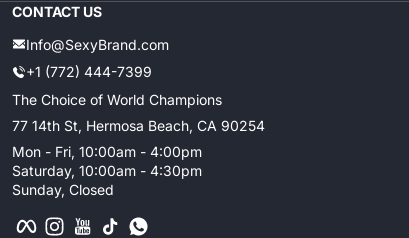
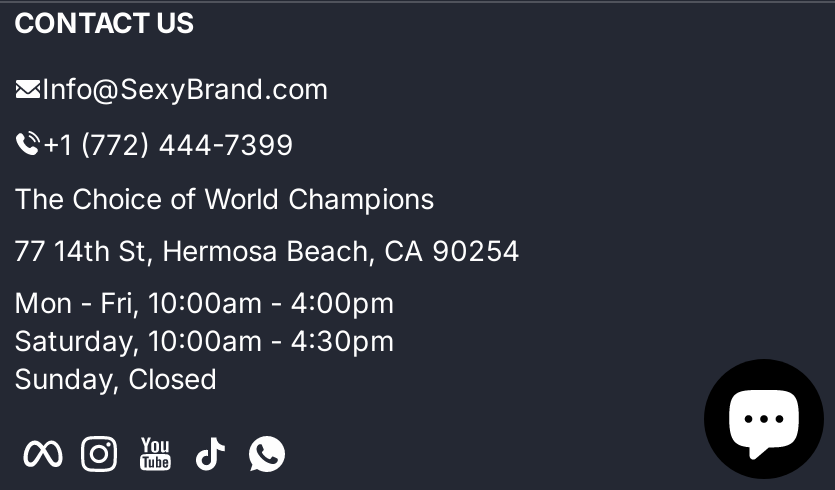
none -> [704,360,824,478] [image]

